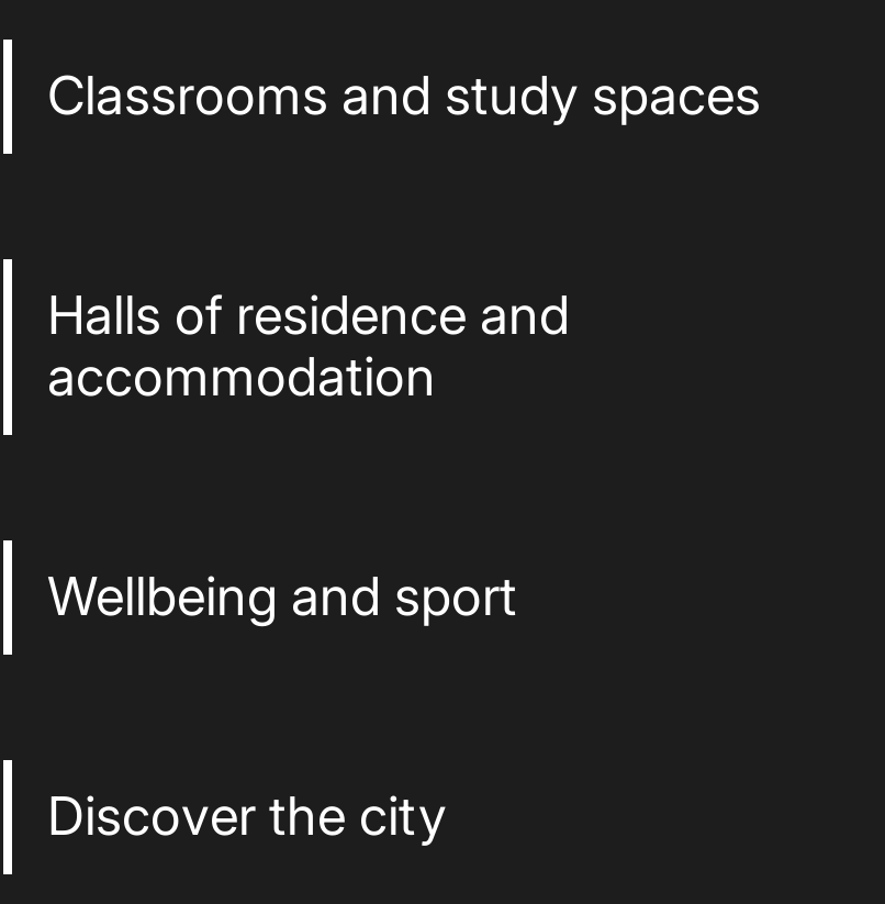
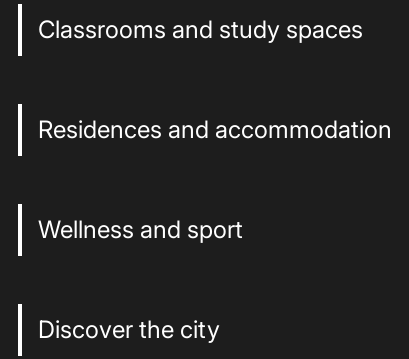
[47,284,570,409] Halls of residence and | accommodation -> [38,115,392,144] Residences and accommodation
[47,565,517,629] Wellbeing and sport -> [38,215,243,244] Wellness and sport

